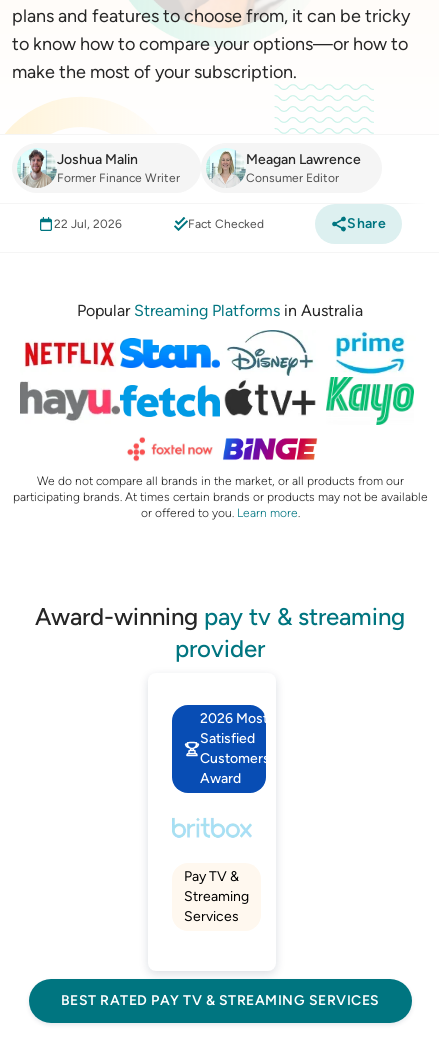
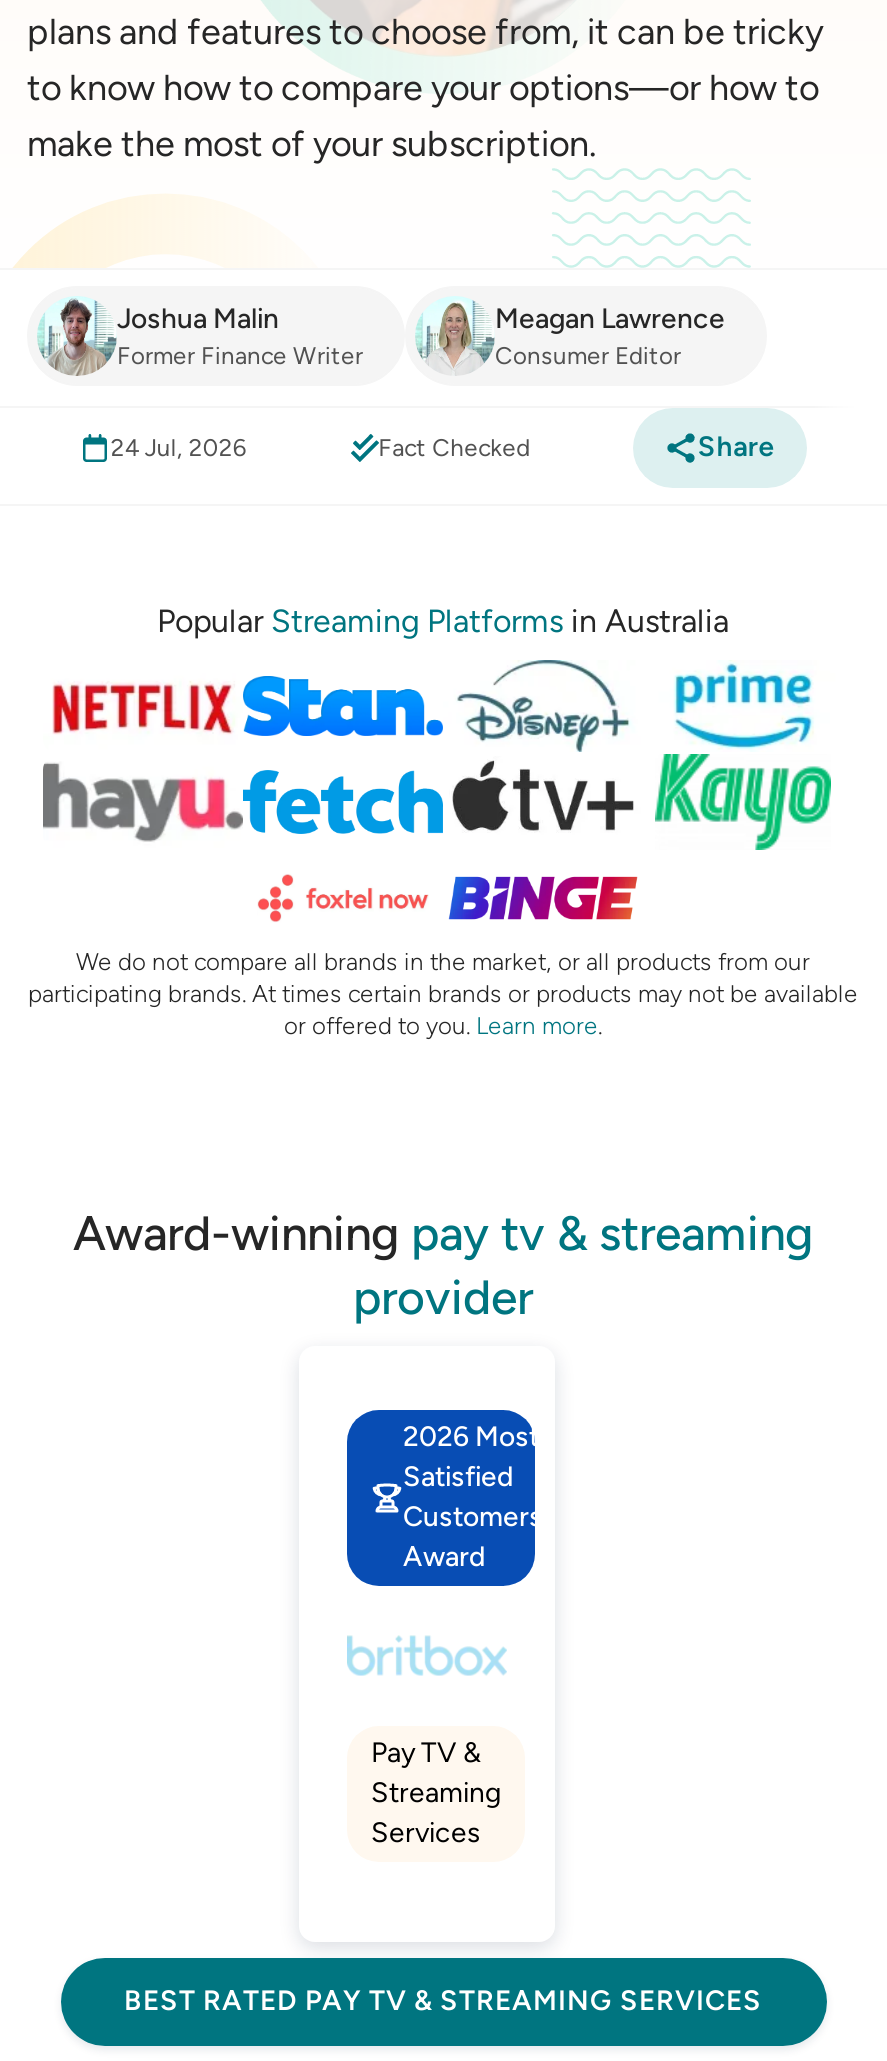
[54,217,122,231] 22 Jul, 2026 -> [111,434,247,462] 24 Jul, 2026

